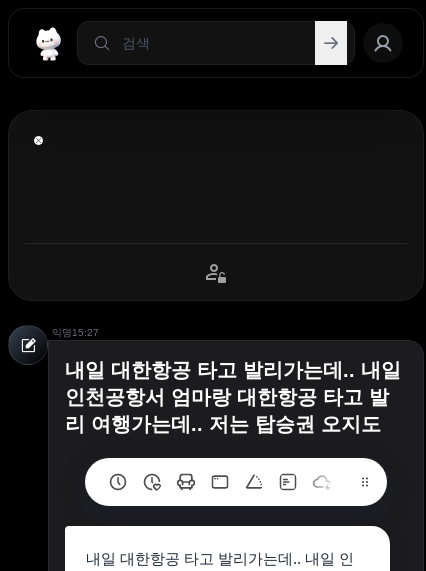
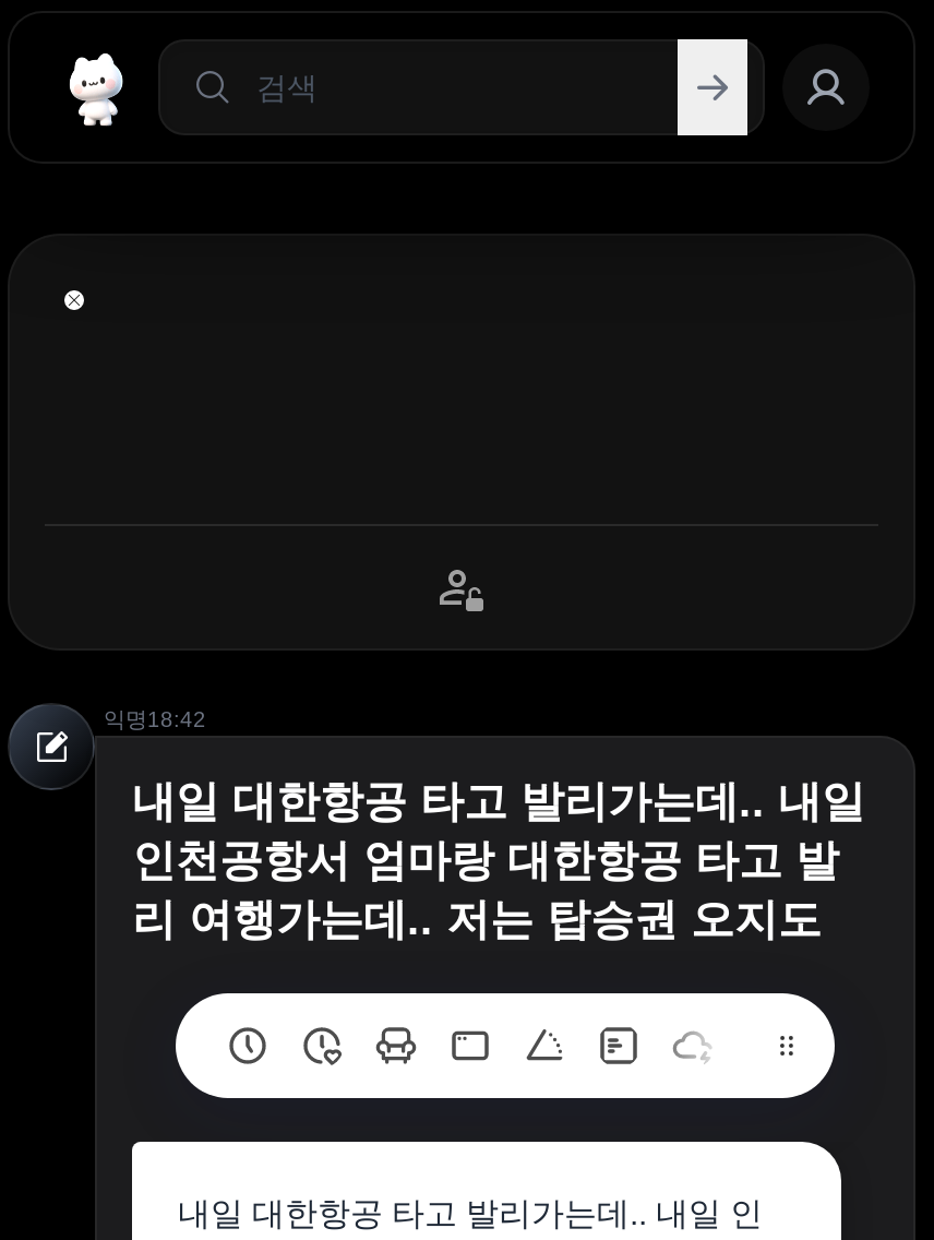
[52,327,99,338] 익명 15:27 -> [104,707,206,731] 익명 18:42

